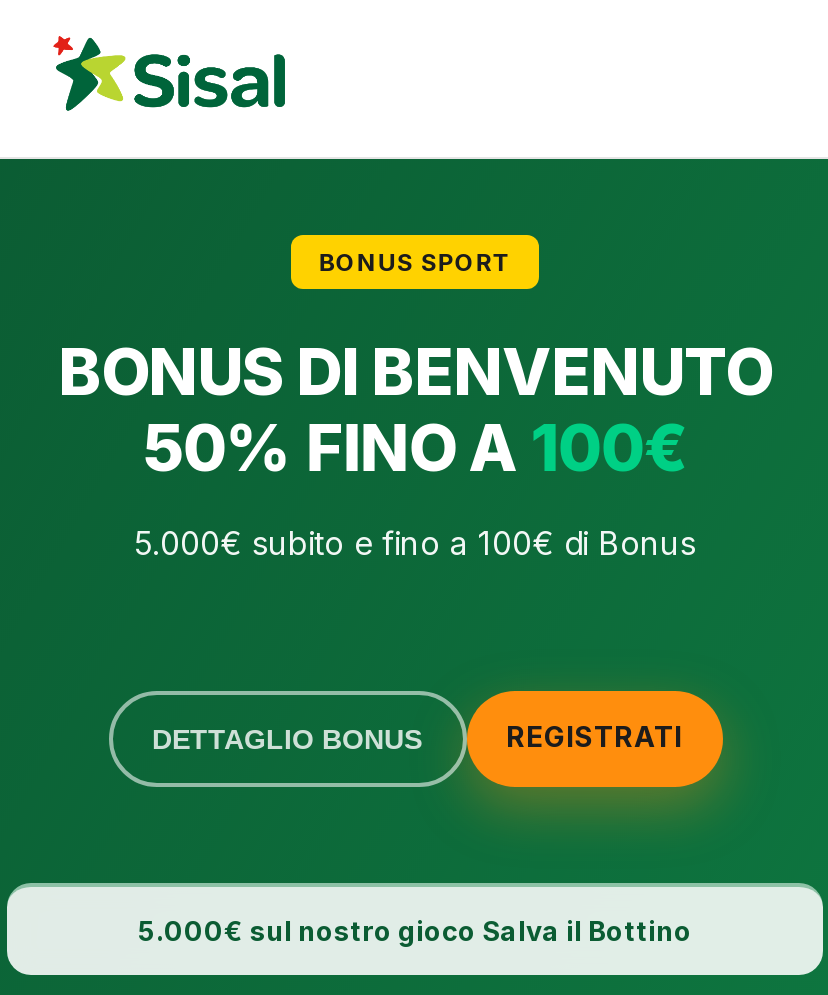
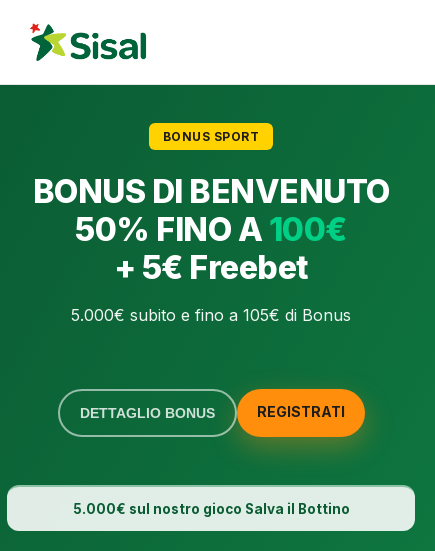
[134,523,696,563] 5.000€ subito e fino a 100€ di Bonus -> [71,248,351,325] + 5€ Freebet | 5.000€ subito e fino a 105€ di Bonus

